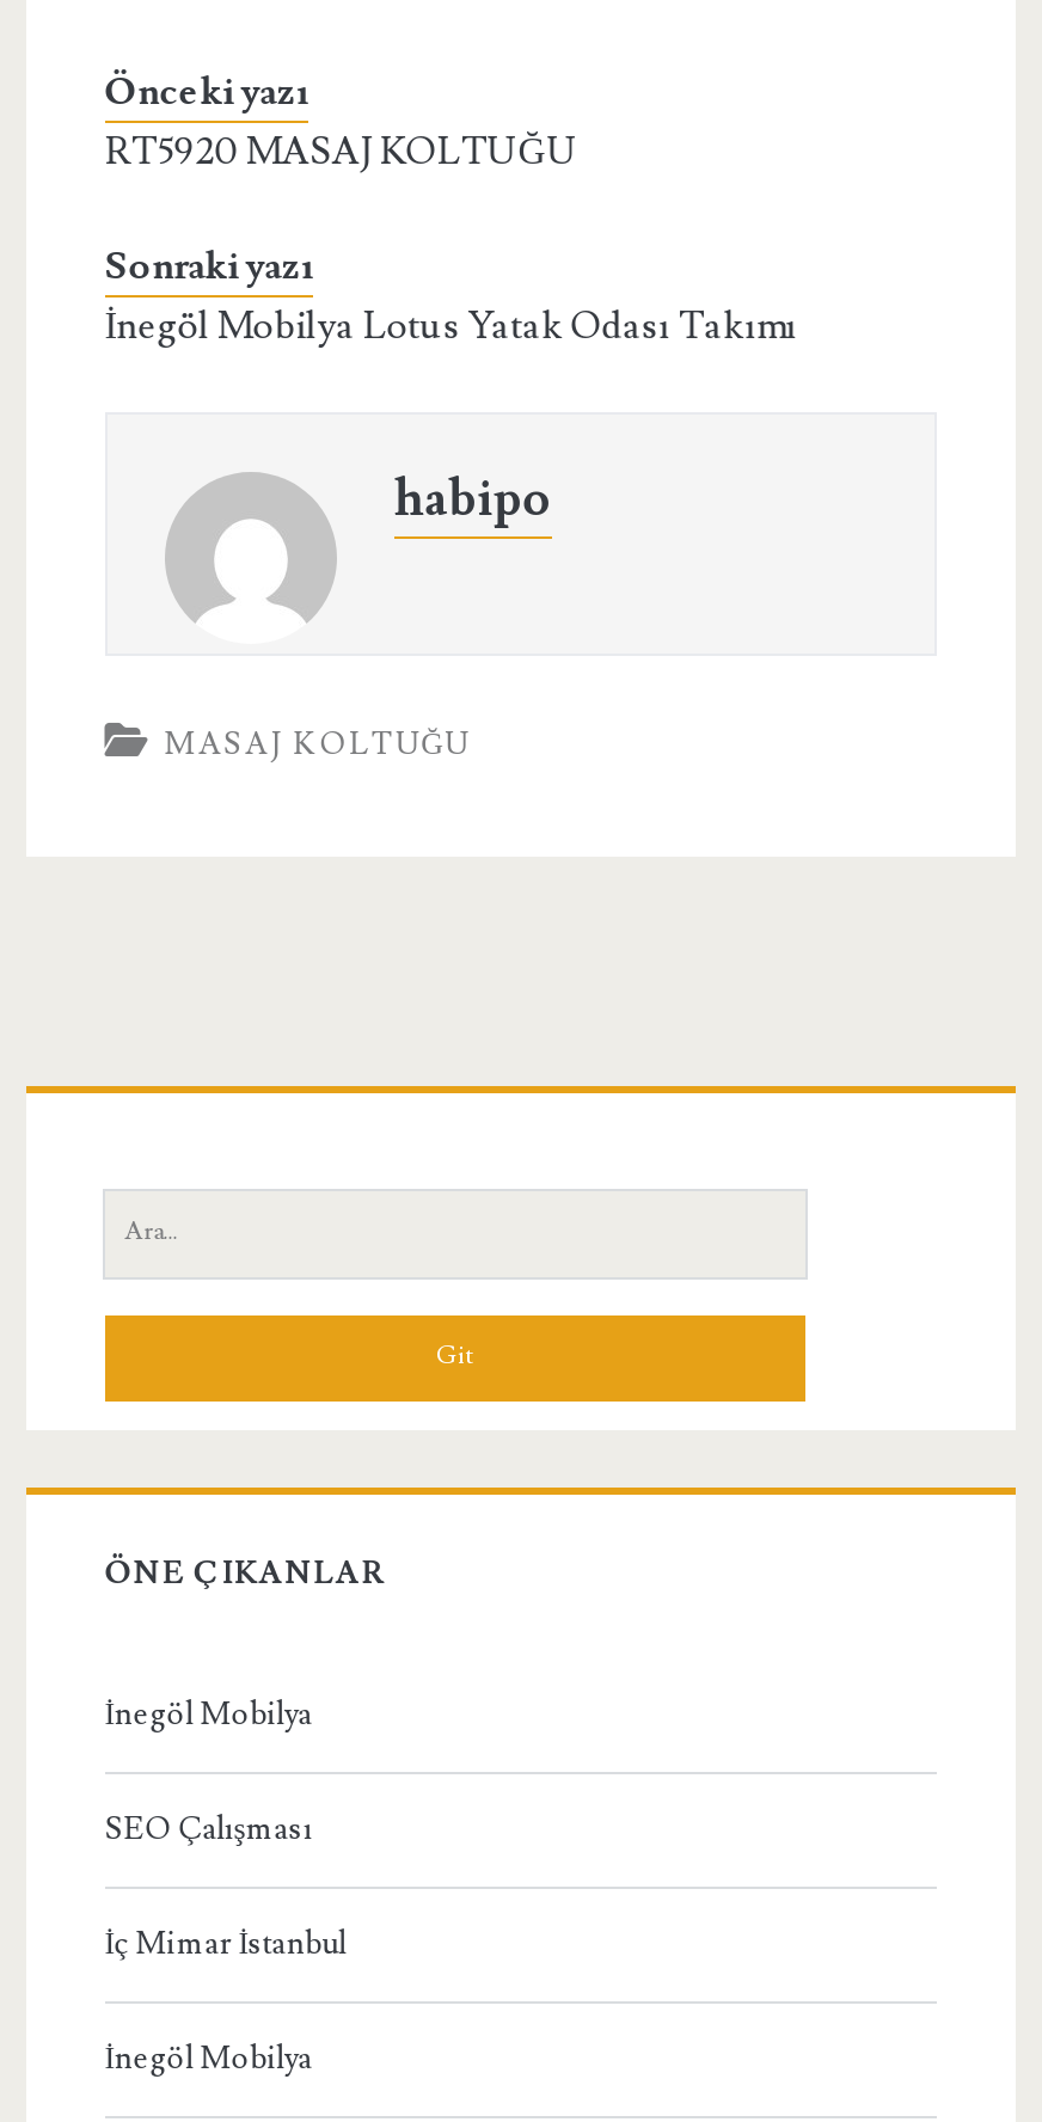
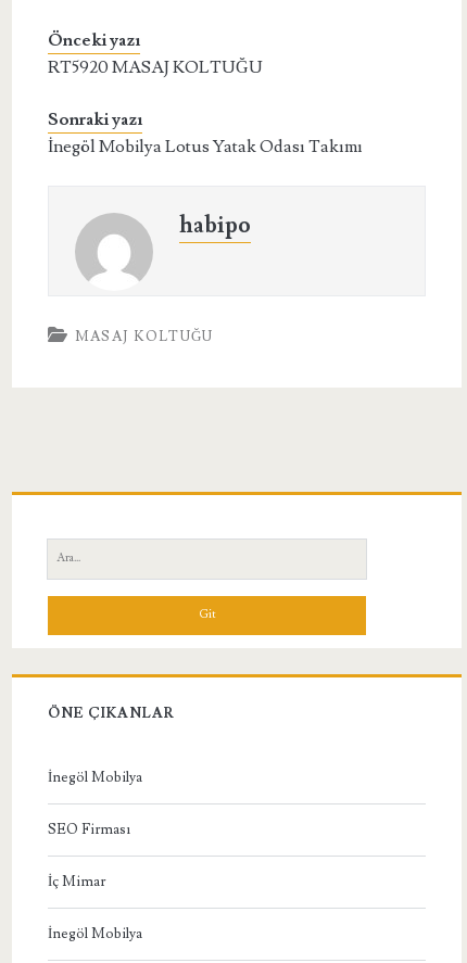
[105,1809,313,1847] SEO Çalışması -> [48,820,130,838] SEO Firması
[105,1924,346,1962] İç Mimar İstanbul -> [48,872,105,890] İç Mimar

